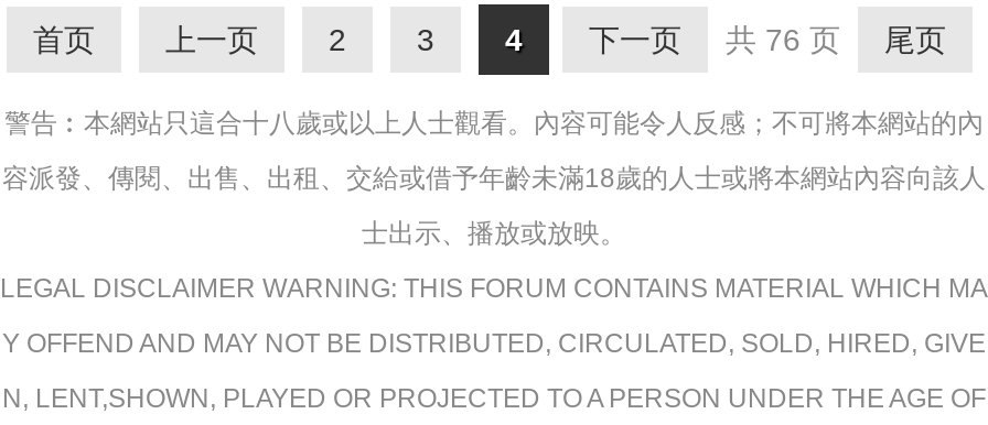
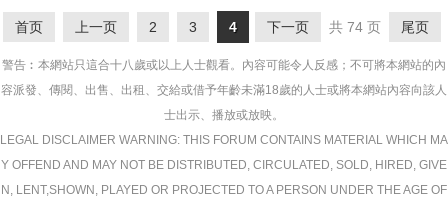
[33,22,946,57] 首页 上一页 2 3 4 下一页 共 76 页 尾页 -> [15,19,429,35] 首页 上一页 2 3 4 下一页 共 74 页 尾页

